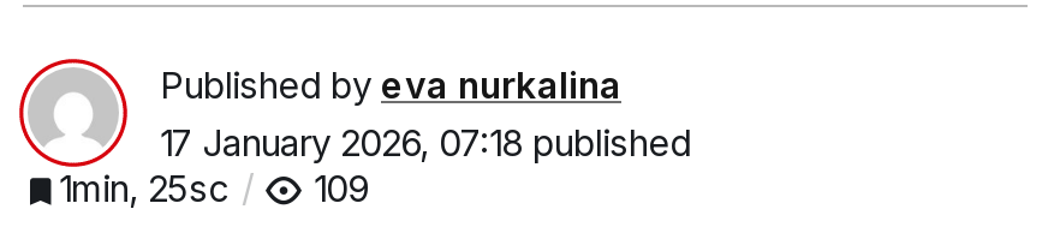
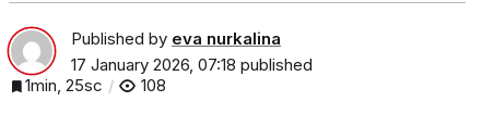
[314,165,369,210] 109 -> [141,74,166,95] 108

